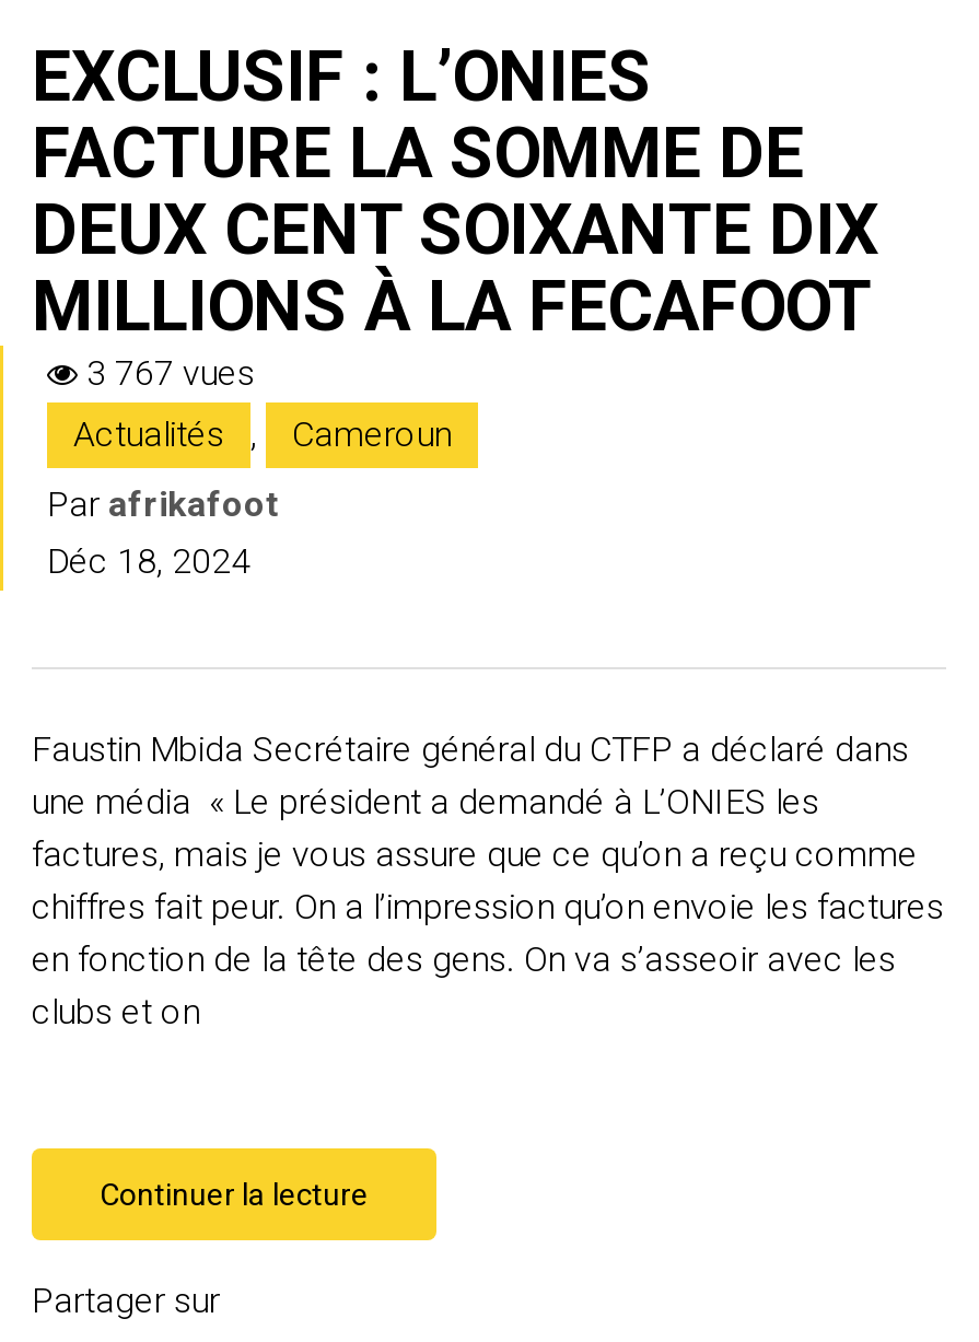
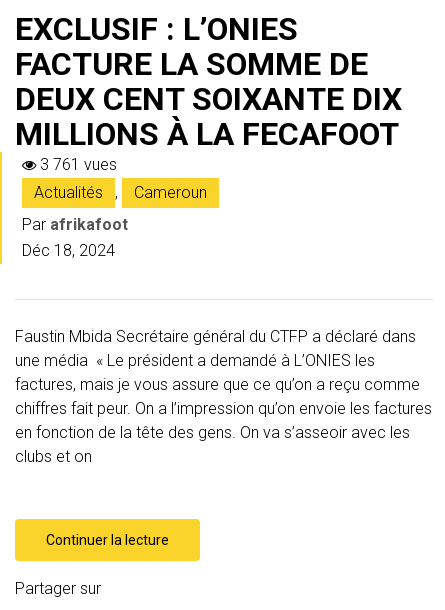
[78,353,255,394] 3 767 vues -> [36,155,117,174] 3 761 vues

